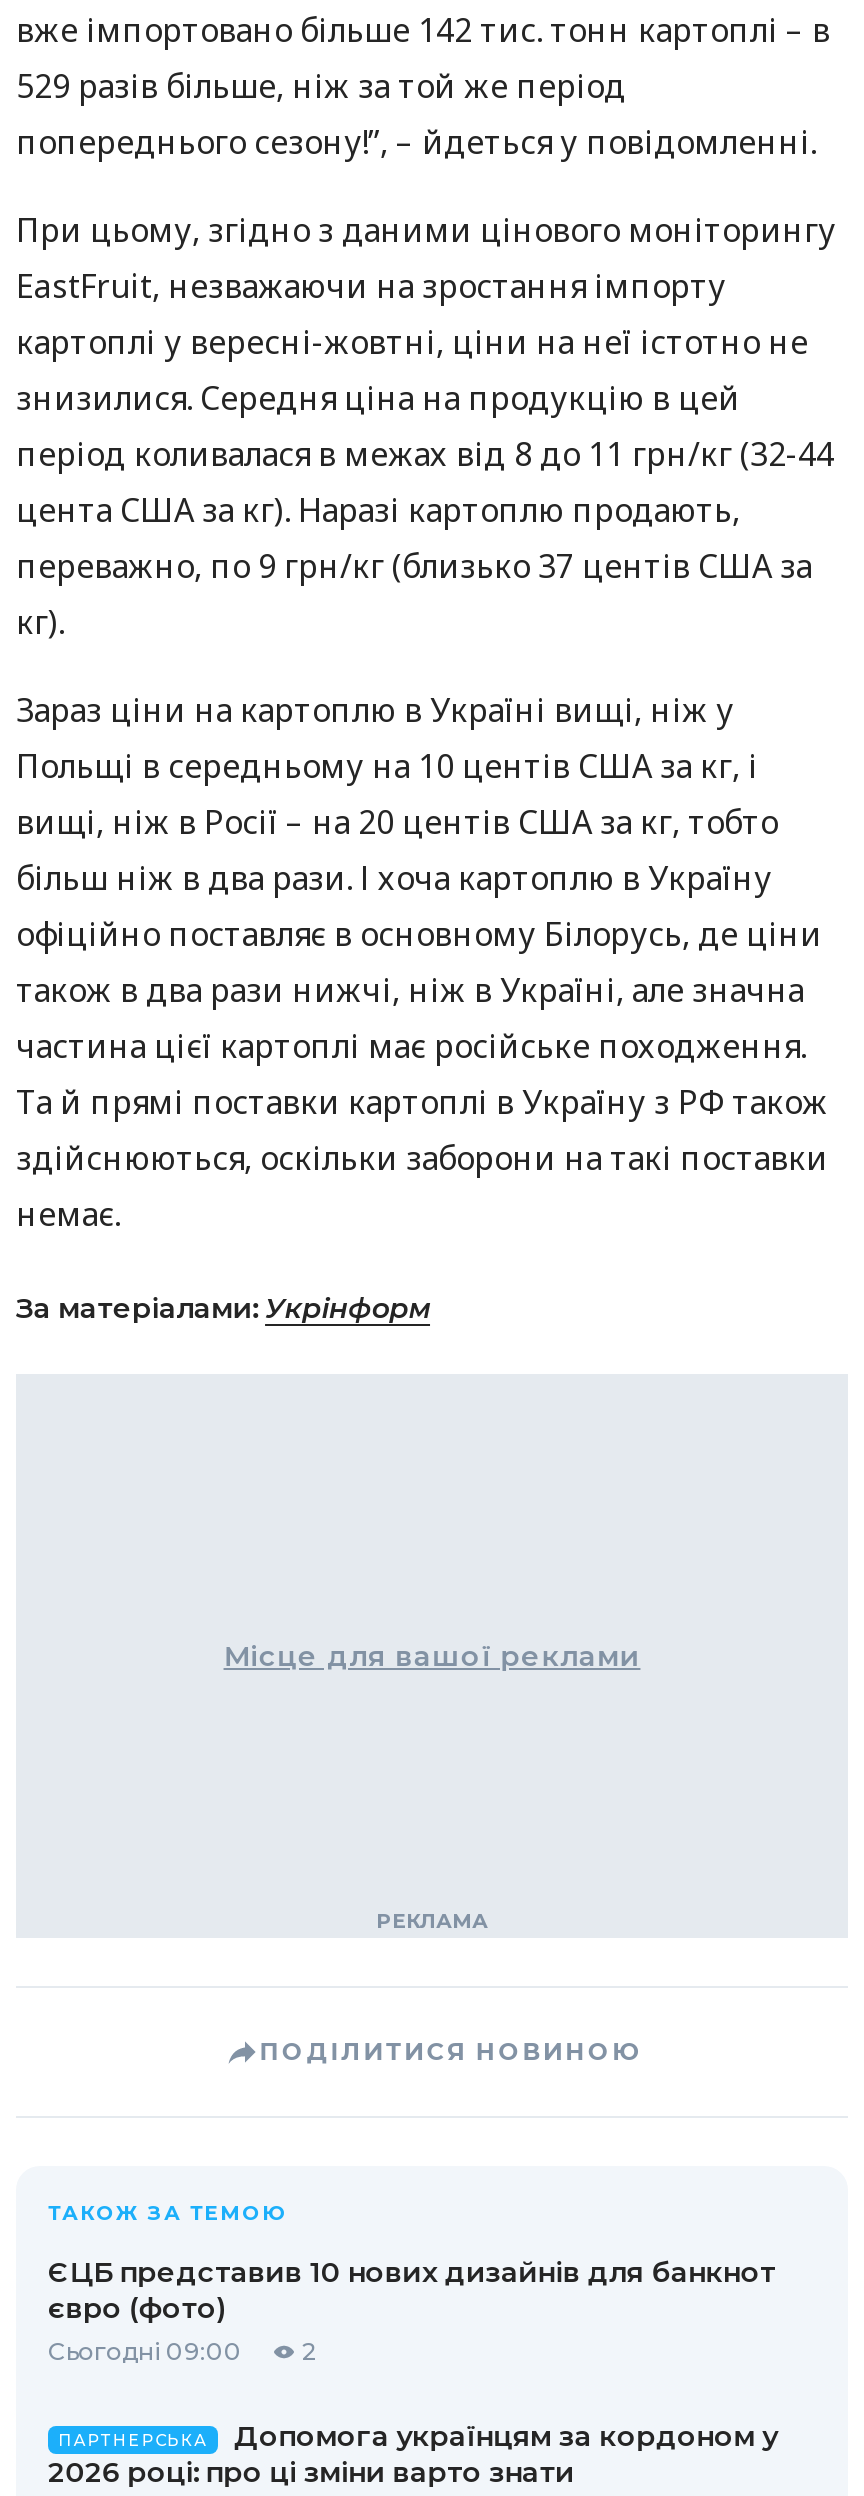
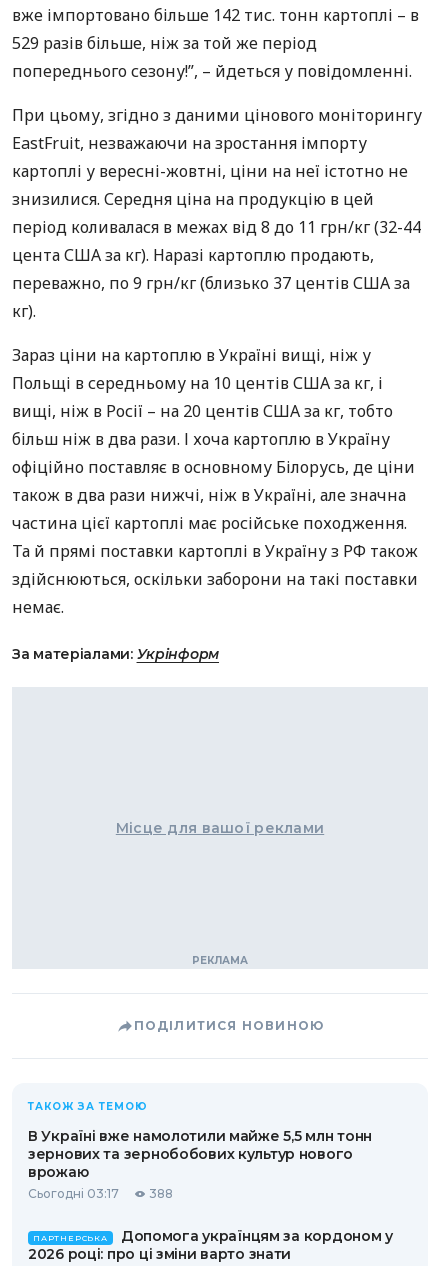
[48,2254,775,2366] ЄЦБ представив 10 нових дизайнів для банкнот | євро (фото) | Сьогодні 09:00 | 2 -> [28,1127,372,1201] В Україні вже намолотили майже 5,5 млн тонн | зернових та зернобобових культур нового | врожаю | Сьогодні 03:17 | 388

